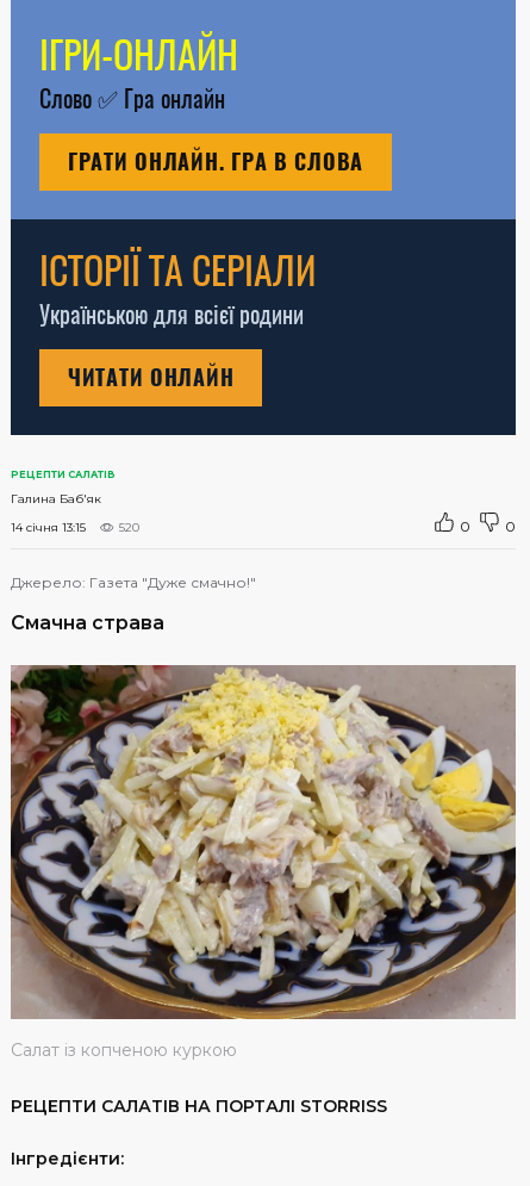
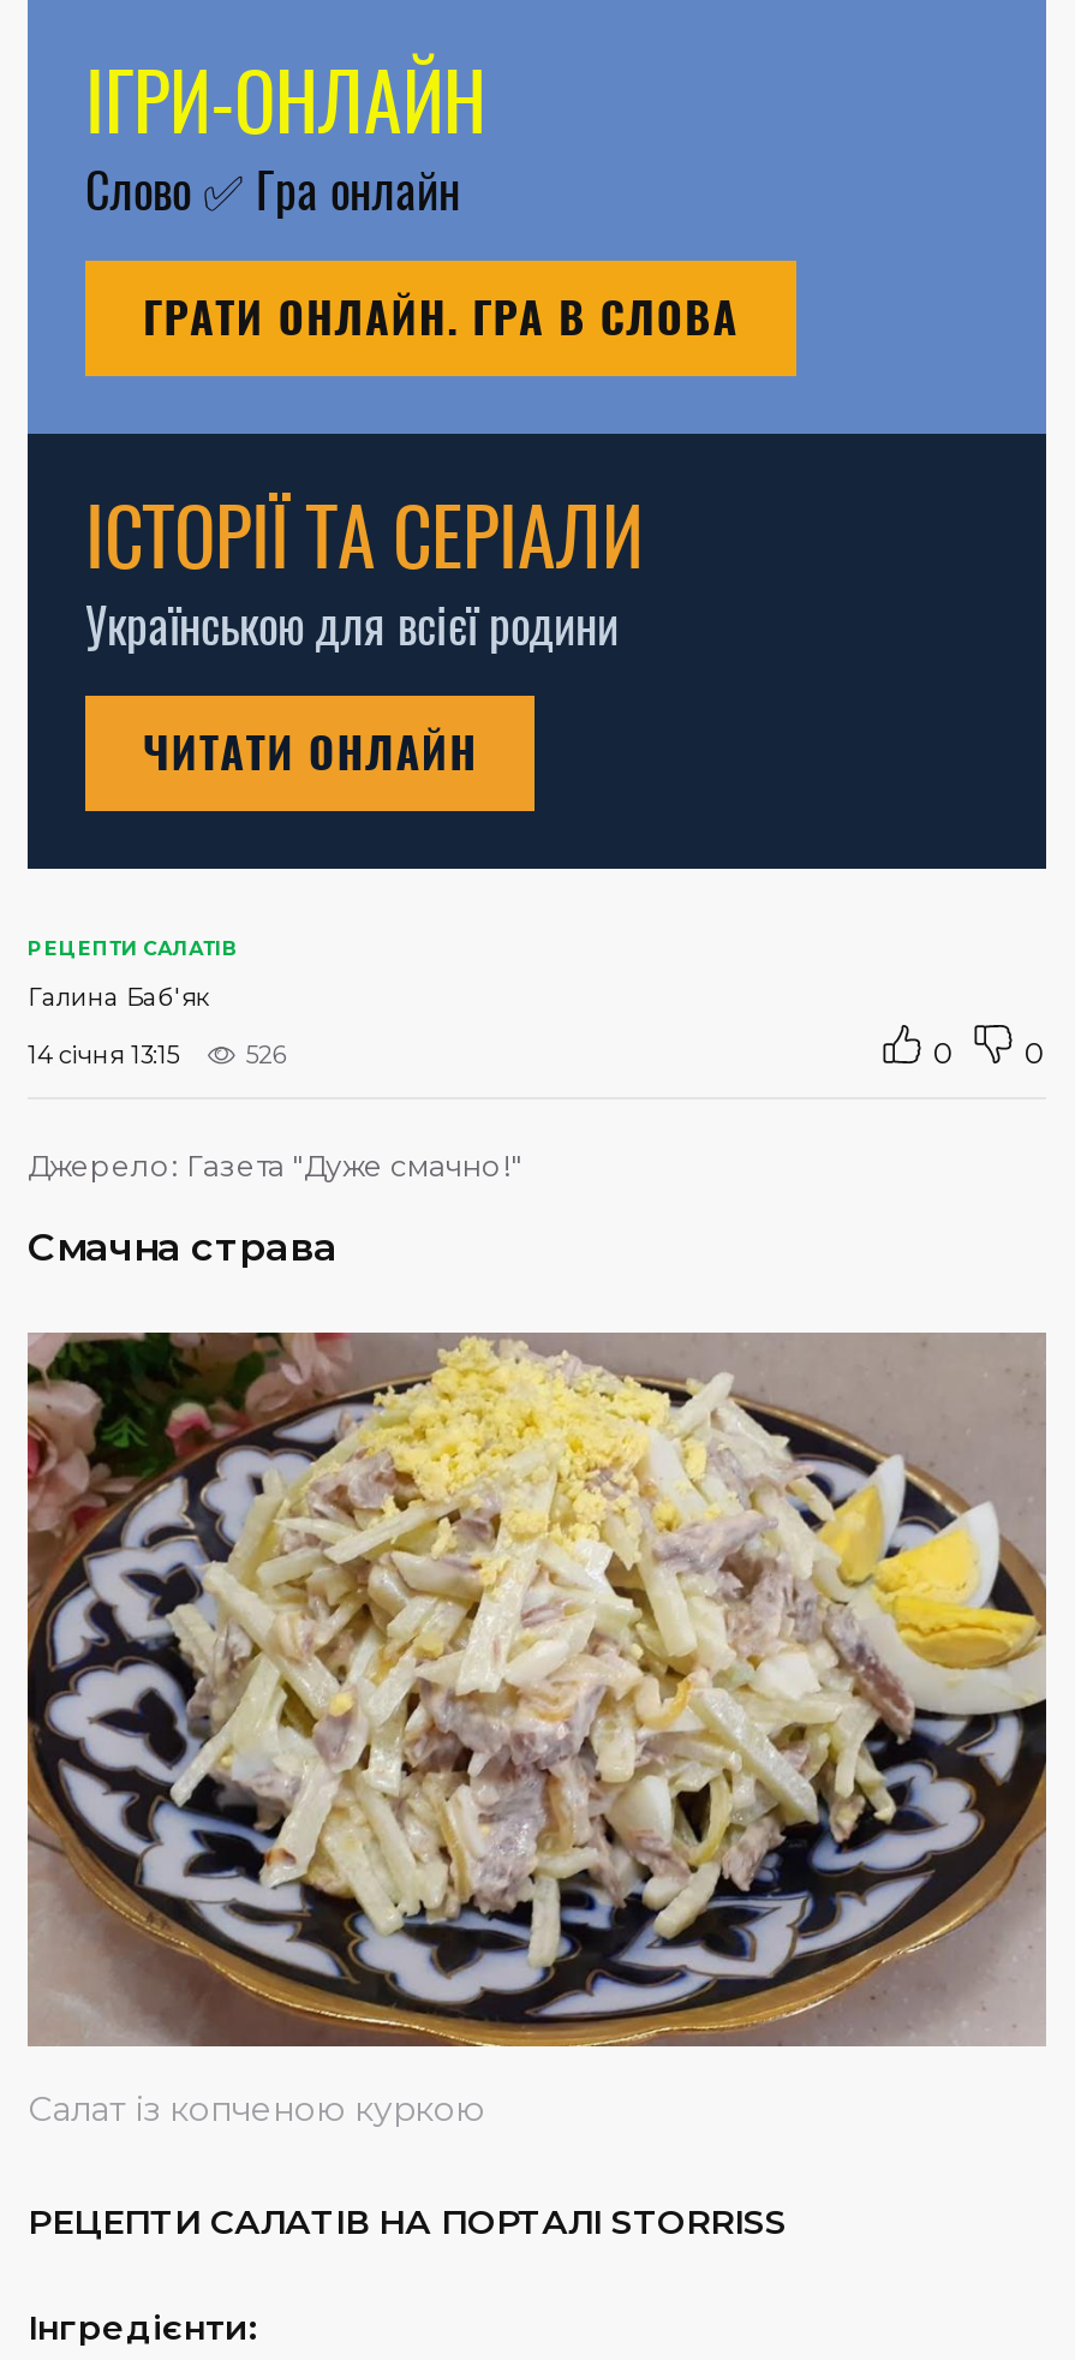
[119,520,139,535] 520 -> [246,1039,287,1071] 526

